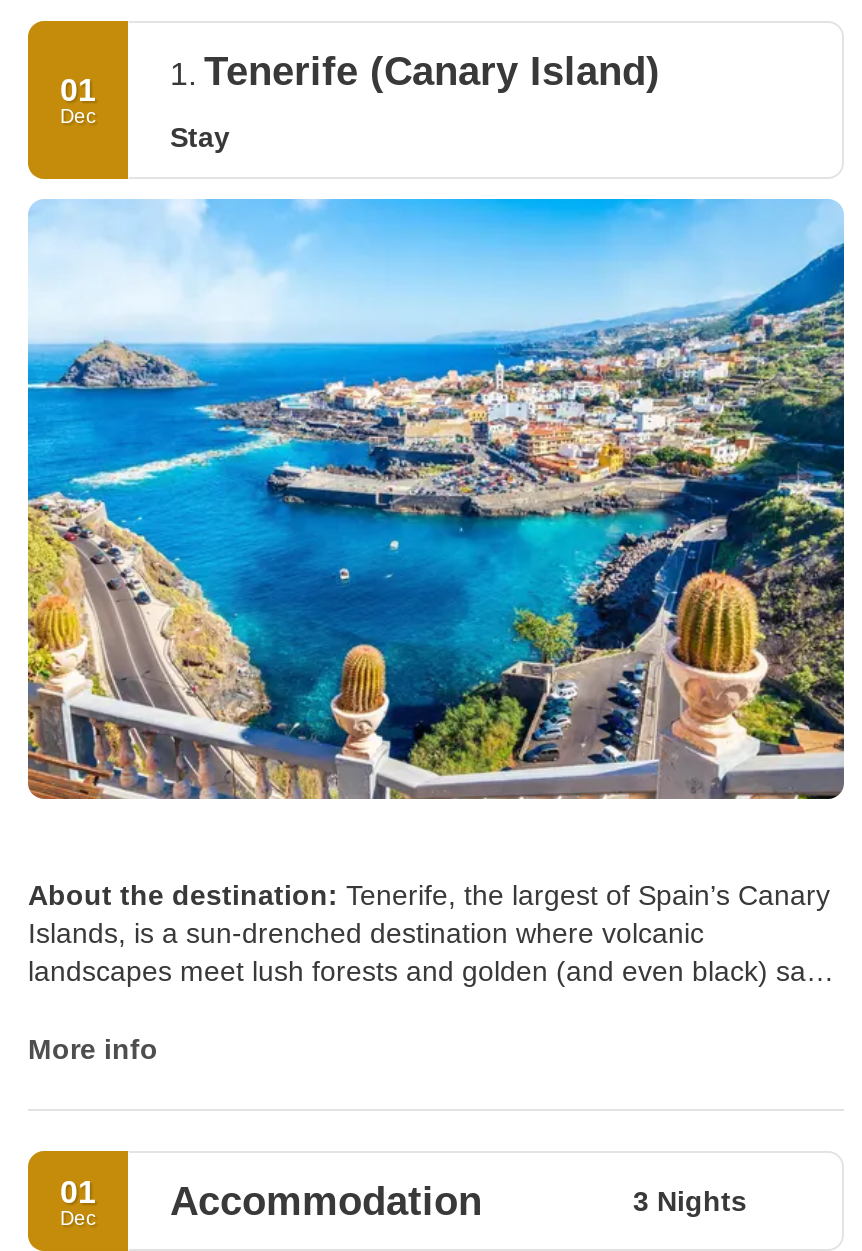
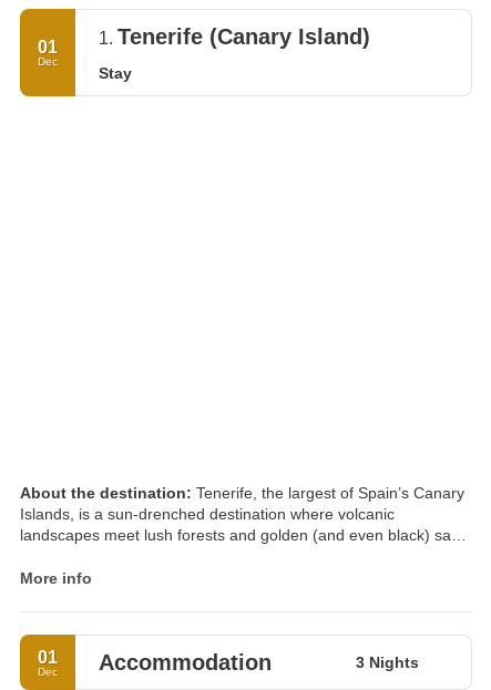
[26,197,846,801] [image] -> none

